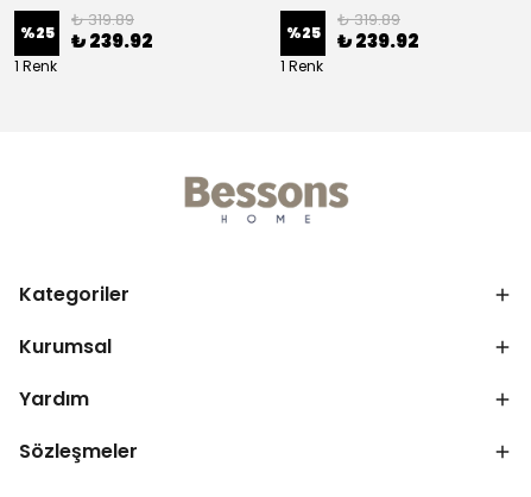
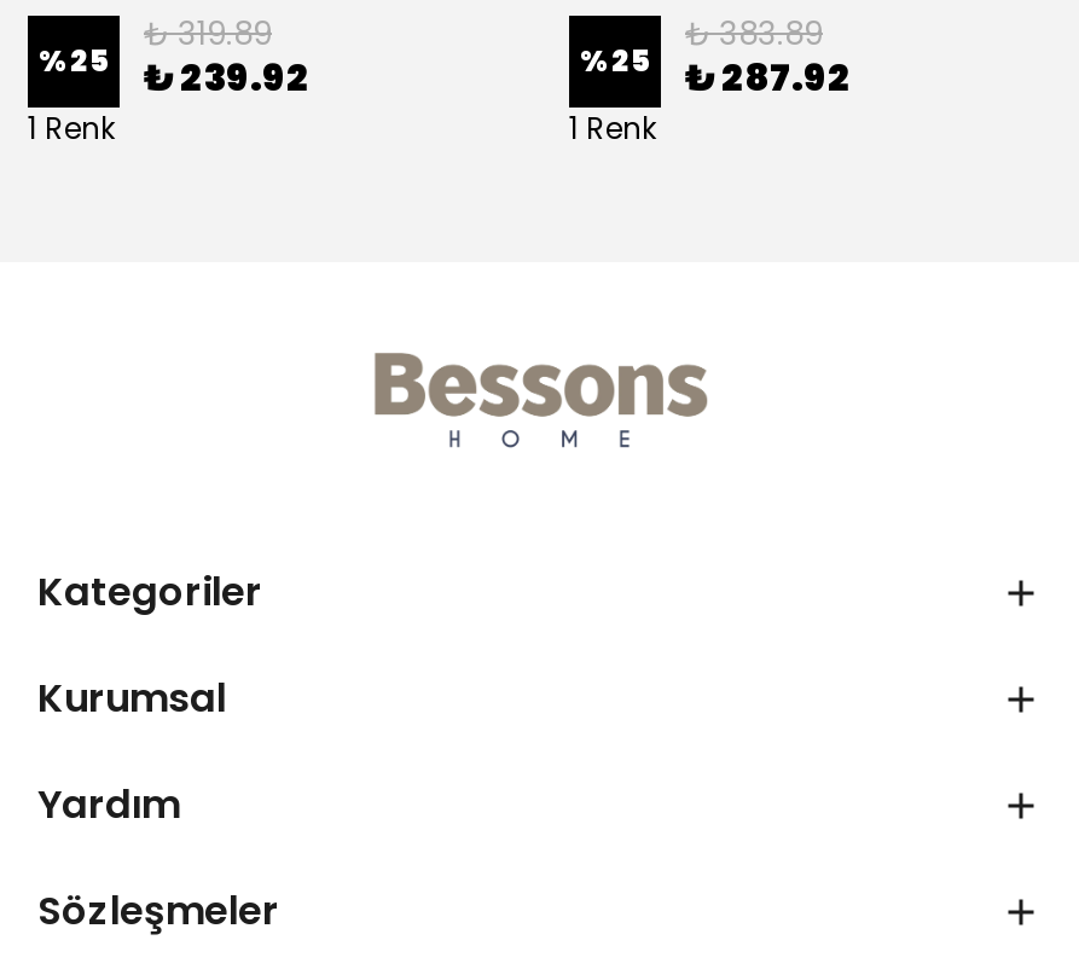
[337,8,400,31] ₺ 319.89 -> [685,11,823,57] ₺ 383.89
[286,23,419,54] %25 ₺ 239.92 -> [580,40,852,103] %25 ₺ 287.92

